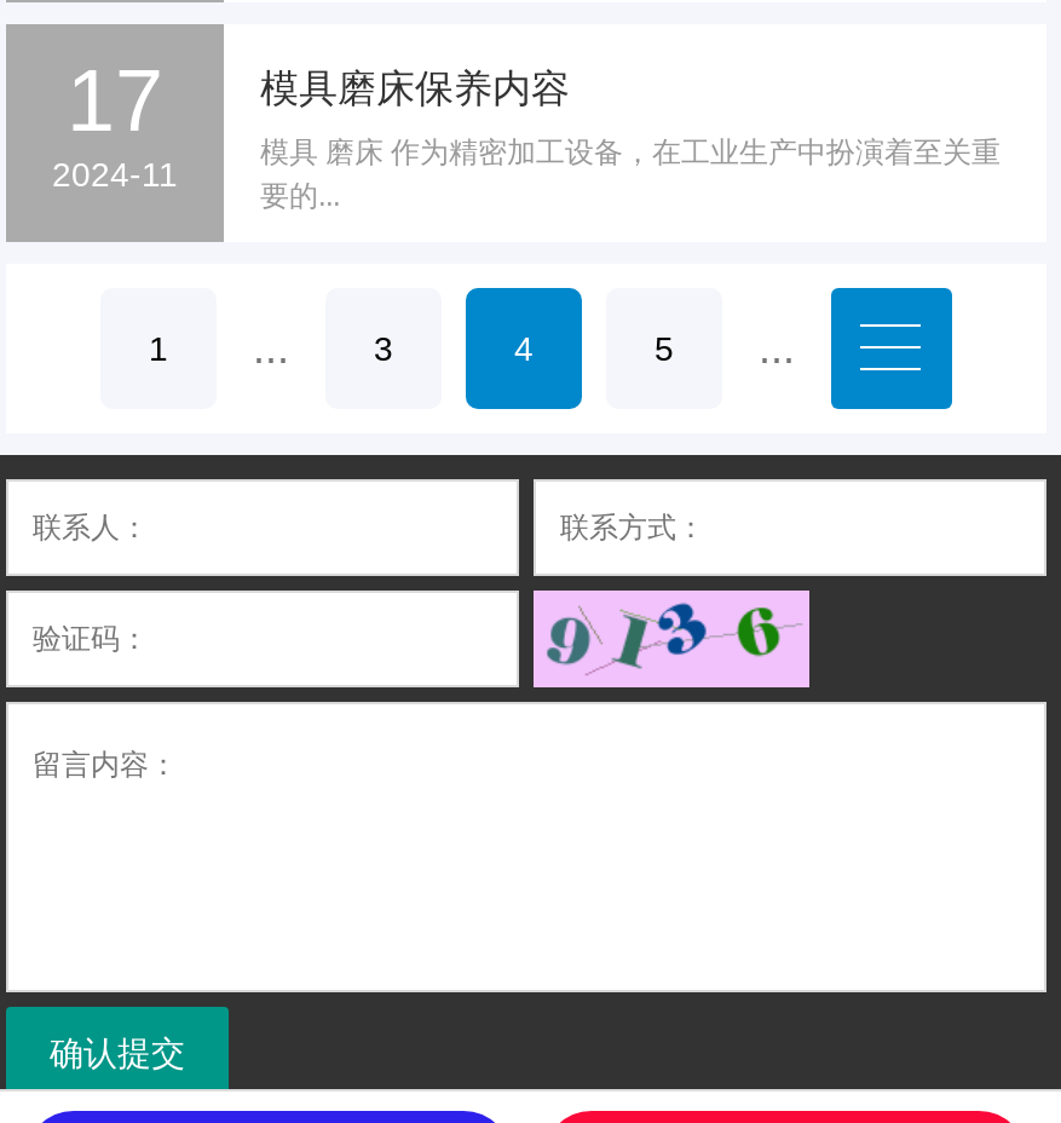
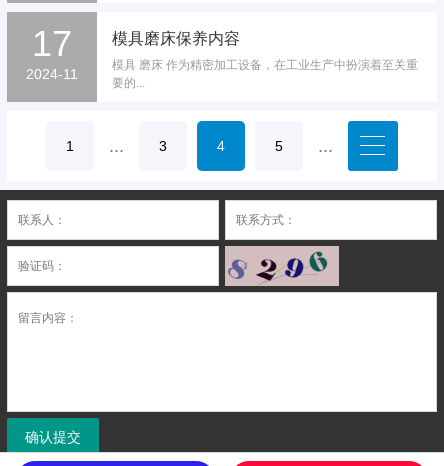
[534,591,809,687] [image] -> [225,246,339,286] [image]

